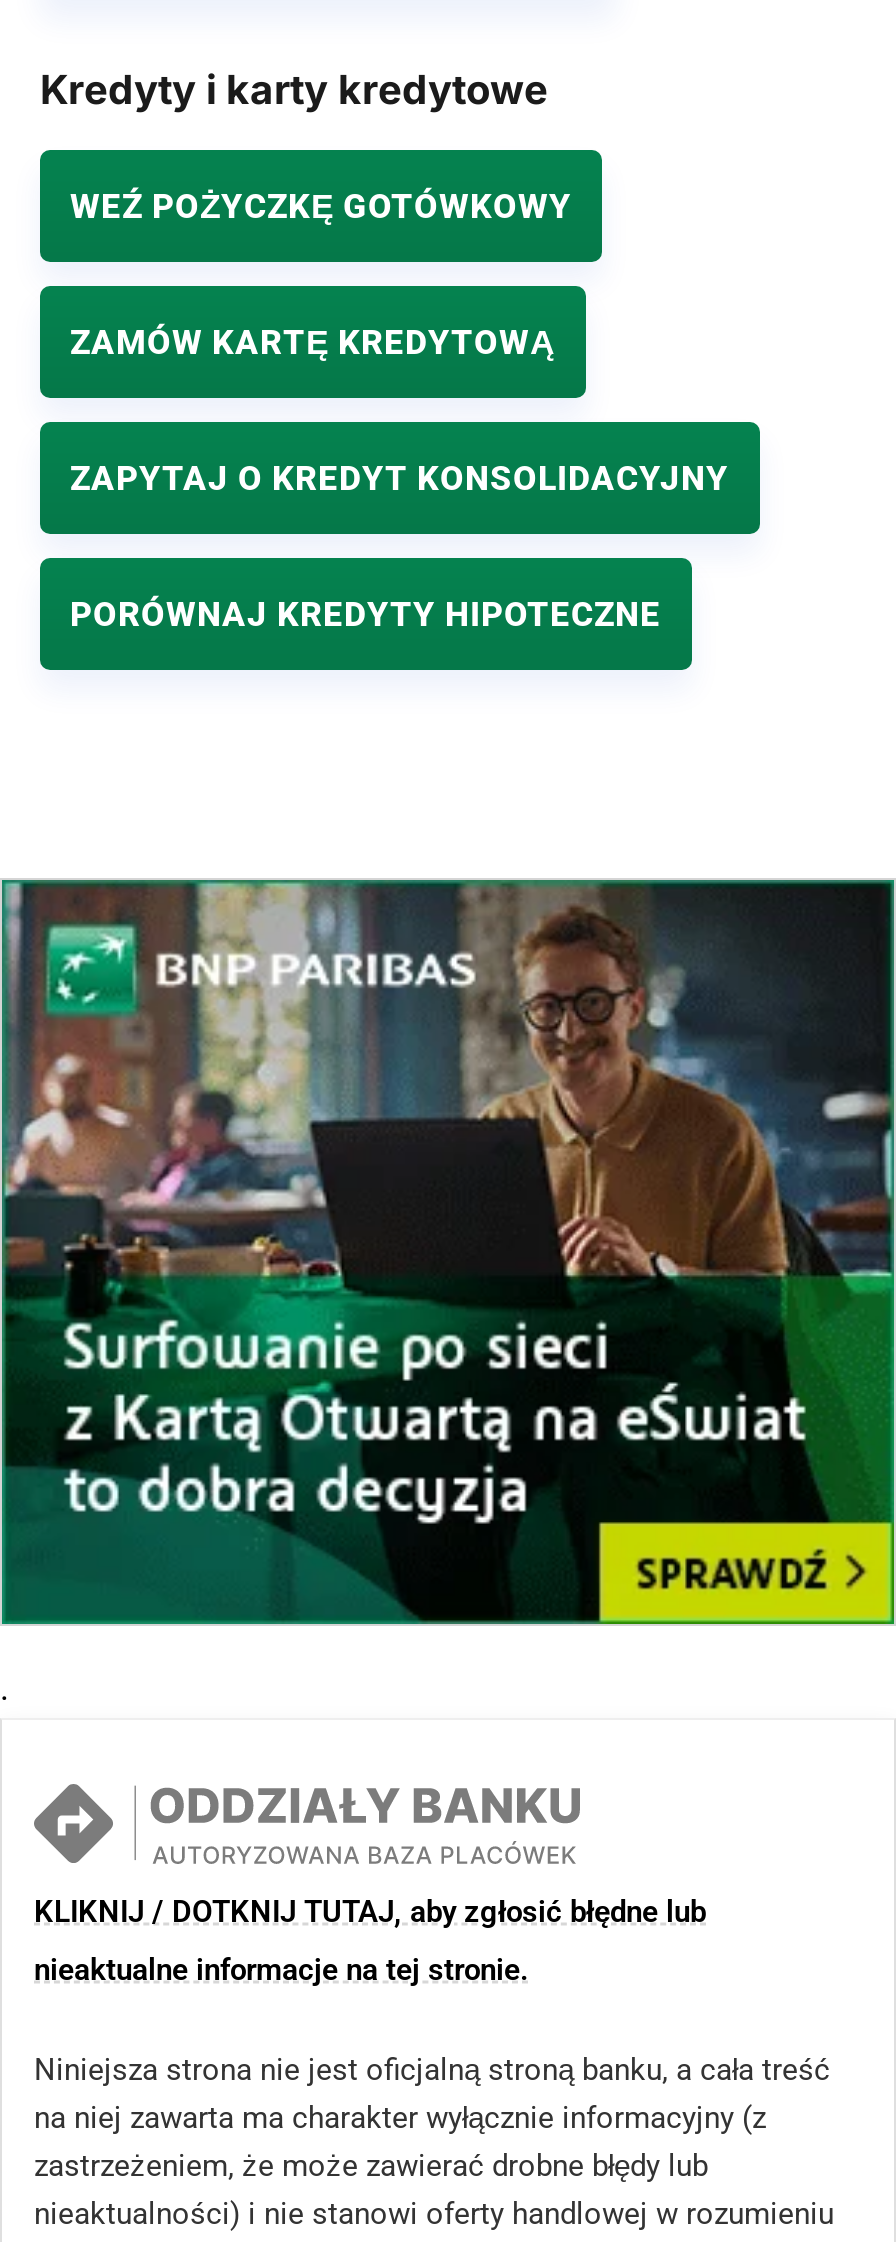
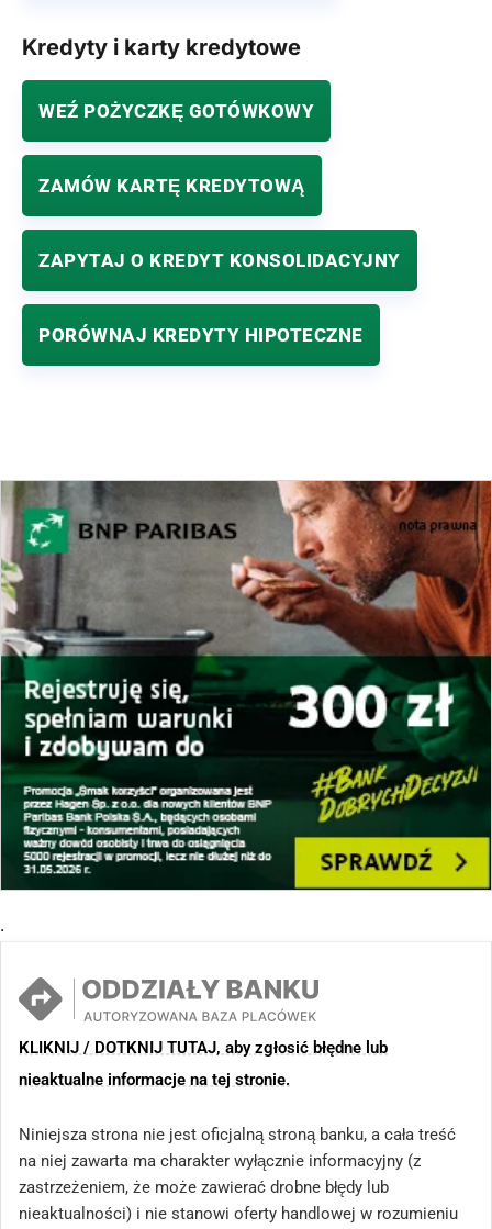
[6,878,890,1626] [image] -> [3,480,489,891] [image]

